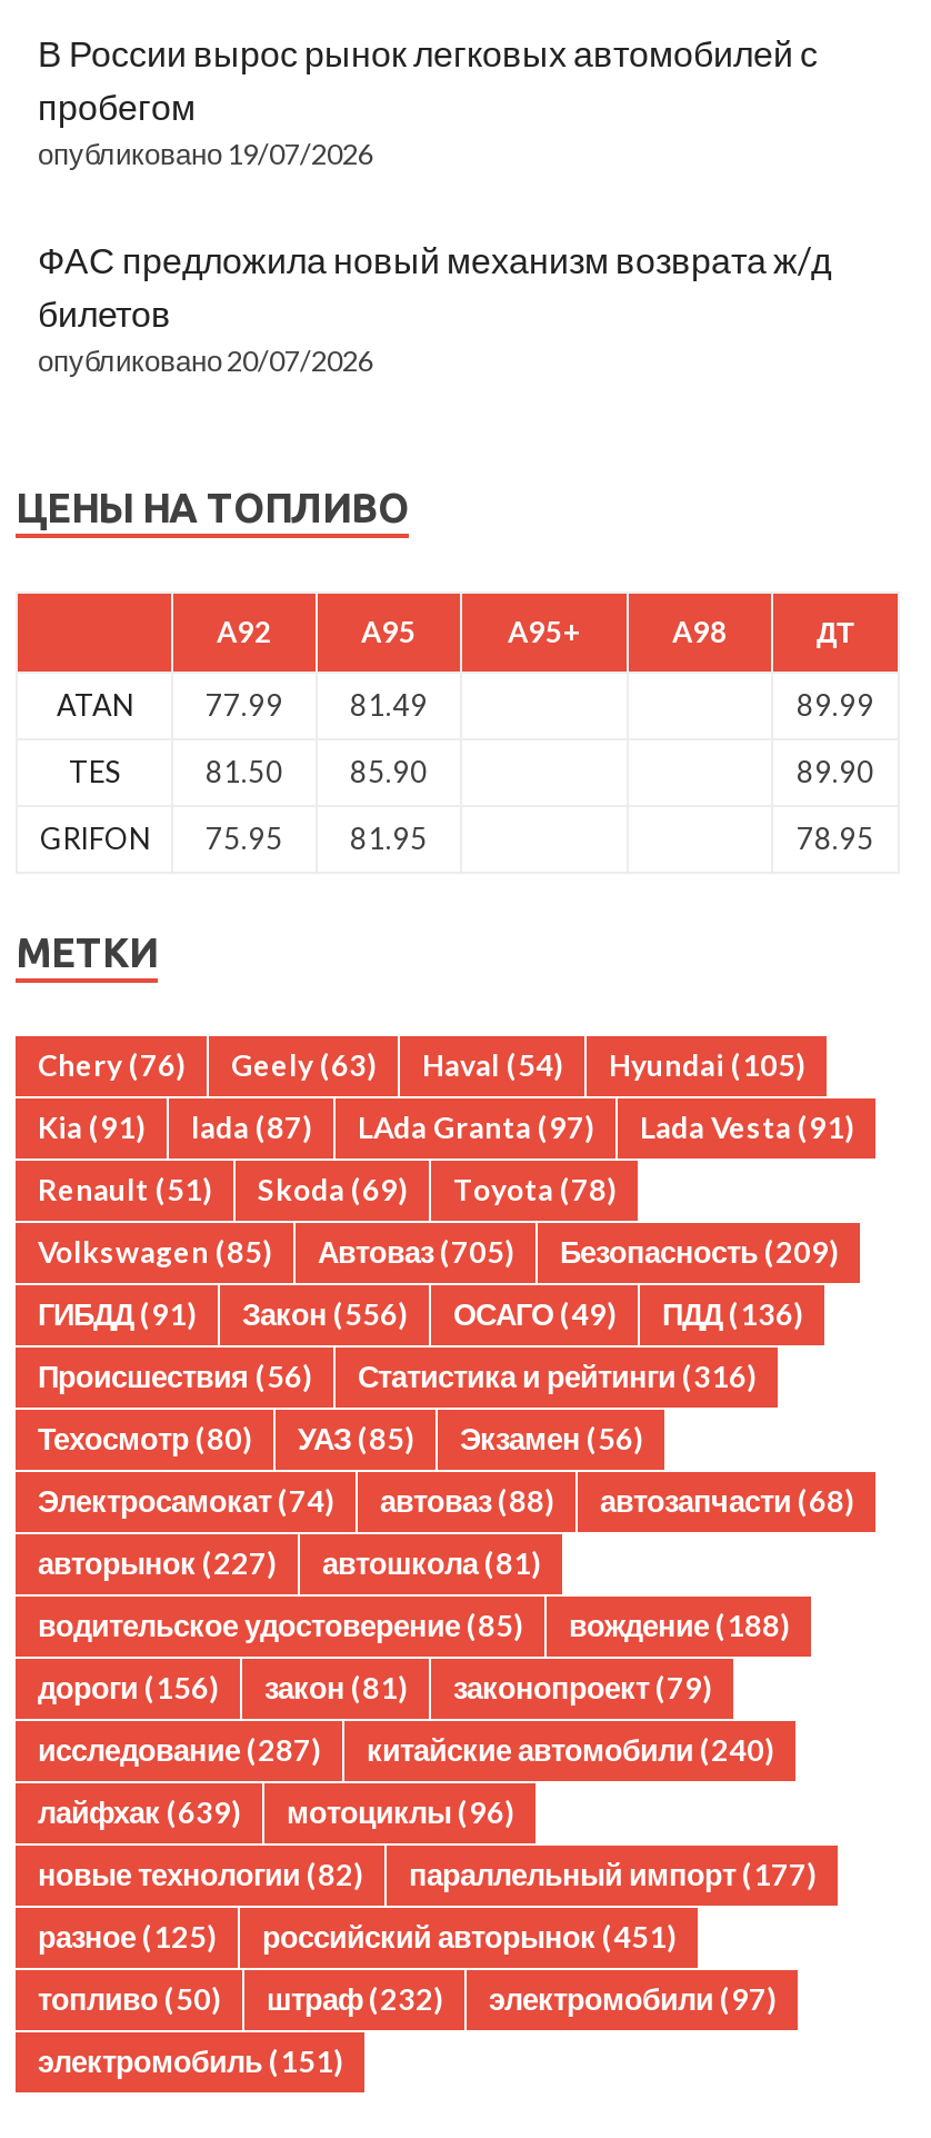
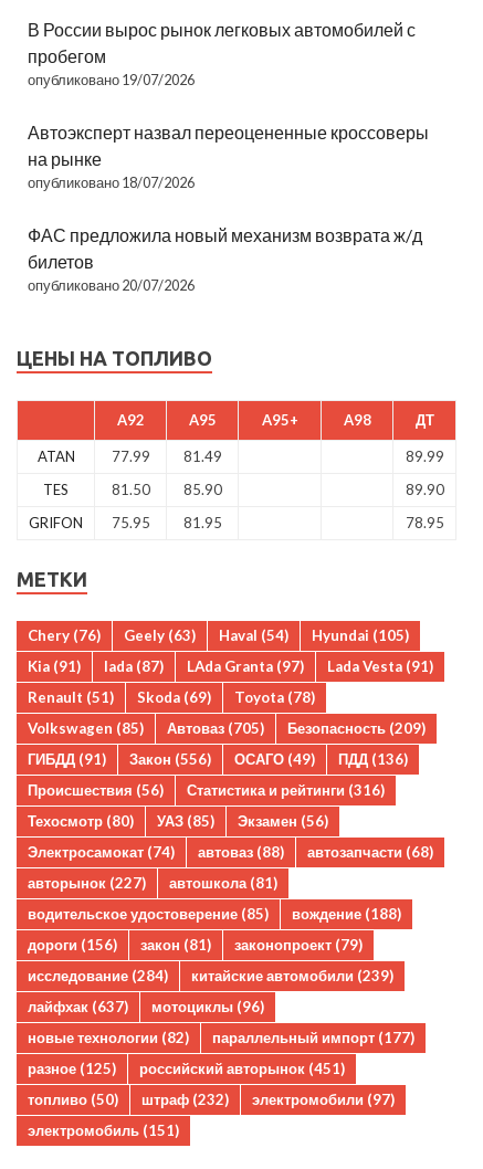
none -> [28,122,429,191] Автоэксперт назвал переоцененные кроссоверы | на рынке | опубликовано 18/07/2026
[38,1733,320,1768] исследование (287) -> [28,967,168,985] исследование (284)
[367,1733,773,1768] китайские автомобили (240) -> [191,967,393,985] китайские автомобили (239)
[38,1795,513,1830] лайфхак (639) мотоциклы (96) -> [28,998,264,1016] лайфхак (637) мотоциклы (96)

